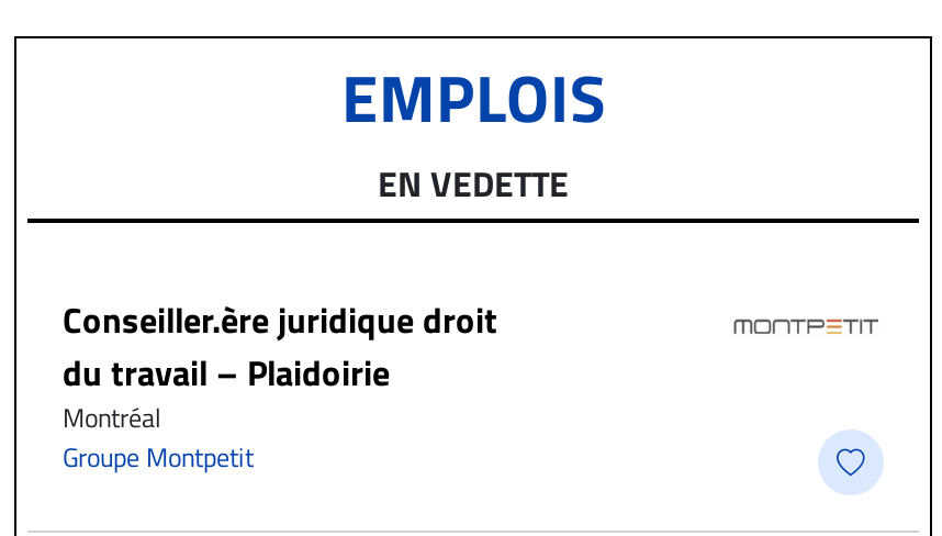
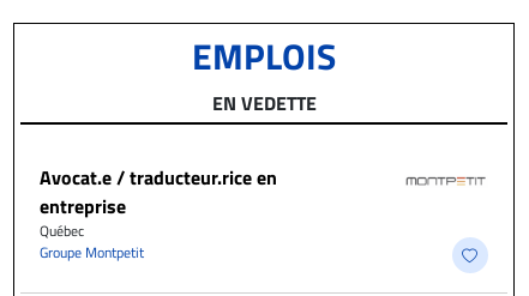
[63,294,497,439] Conseiller.ère juridique droit | du travail – Plaidoirie | Montréal -> [40,163,277,242] Avocat.e / traducteur.rice en | entreprise | Québec

